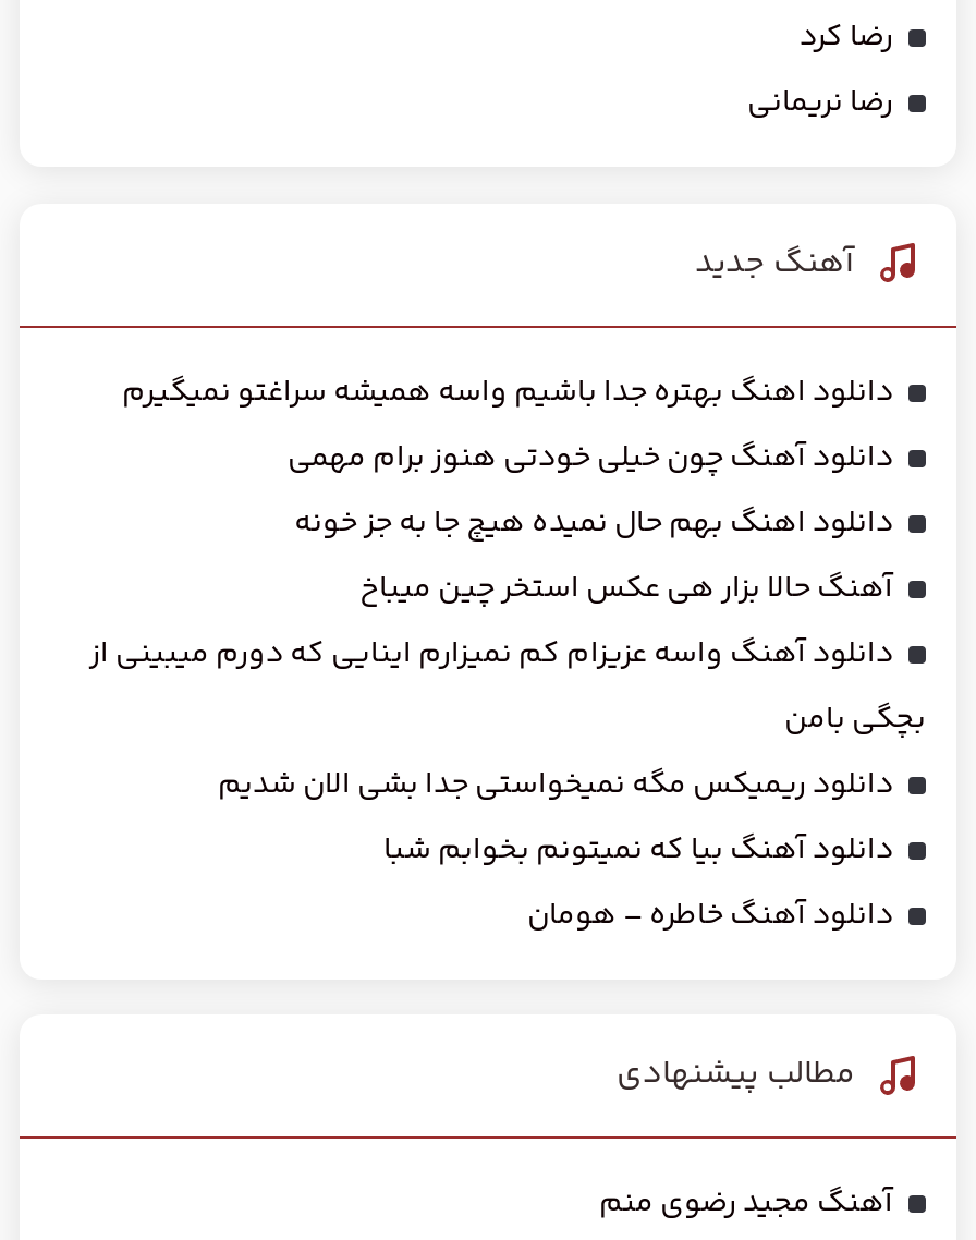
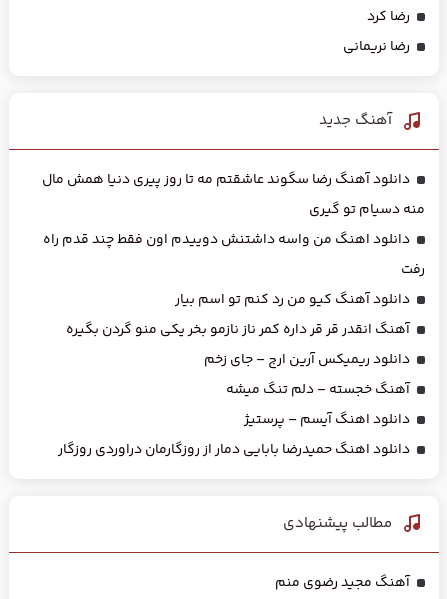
[89,369,926,940] دانلود اهنگ بهتره جدا باشیم واسه همیشه سراغتو نمیگیرم | دانلود آهنگ چون خیلی خودتی هنوز برام مهمی | دانلود اهنگ بهم حال نمیده هیچ جا به جز خونه | آهنگ حالا بزار هی عکس استخر چین میباخ | دانلود آهنگ واسه عزیزام کم نمیزارم اینایی که دورم میبینی از | بچگی بامن | دانلود ریمیکس مگه نمیخواستی جدا بشی الان شدیم | دانلود آهنگ بیا که نمیتونم بخوابم شبا | دانلود آهنگ خاطره – هومان -> [42,169,425,461] دانلود آهنگ رضا سگوند عاشقتم مه تا روز پیری دنیا همش مال | منه دسیام تو گیری | دانلود اهنگ من واسه داشتنش دوییدم اون فقط چند قدم راه | رفت | دانلود آهنگ کیو من رد کنم تو اسم بیار | آهنگ انقدر قر قر داره کمر ناز نازمو بخر یکی منو گردن بگیره | دانلود ریمیکس آرین ارج – جای زخم | آهنگ خجسته – دلم تنگ میشه | دانلود اهنگ آیسم – پرستیژ | دانلود اهنگ حمیدرضا بابایی دمار از روزگارمان دراوردی روزگار

